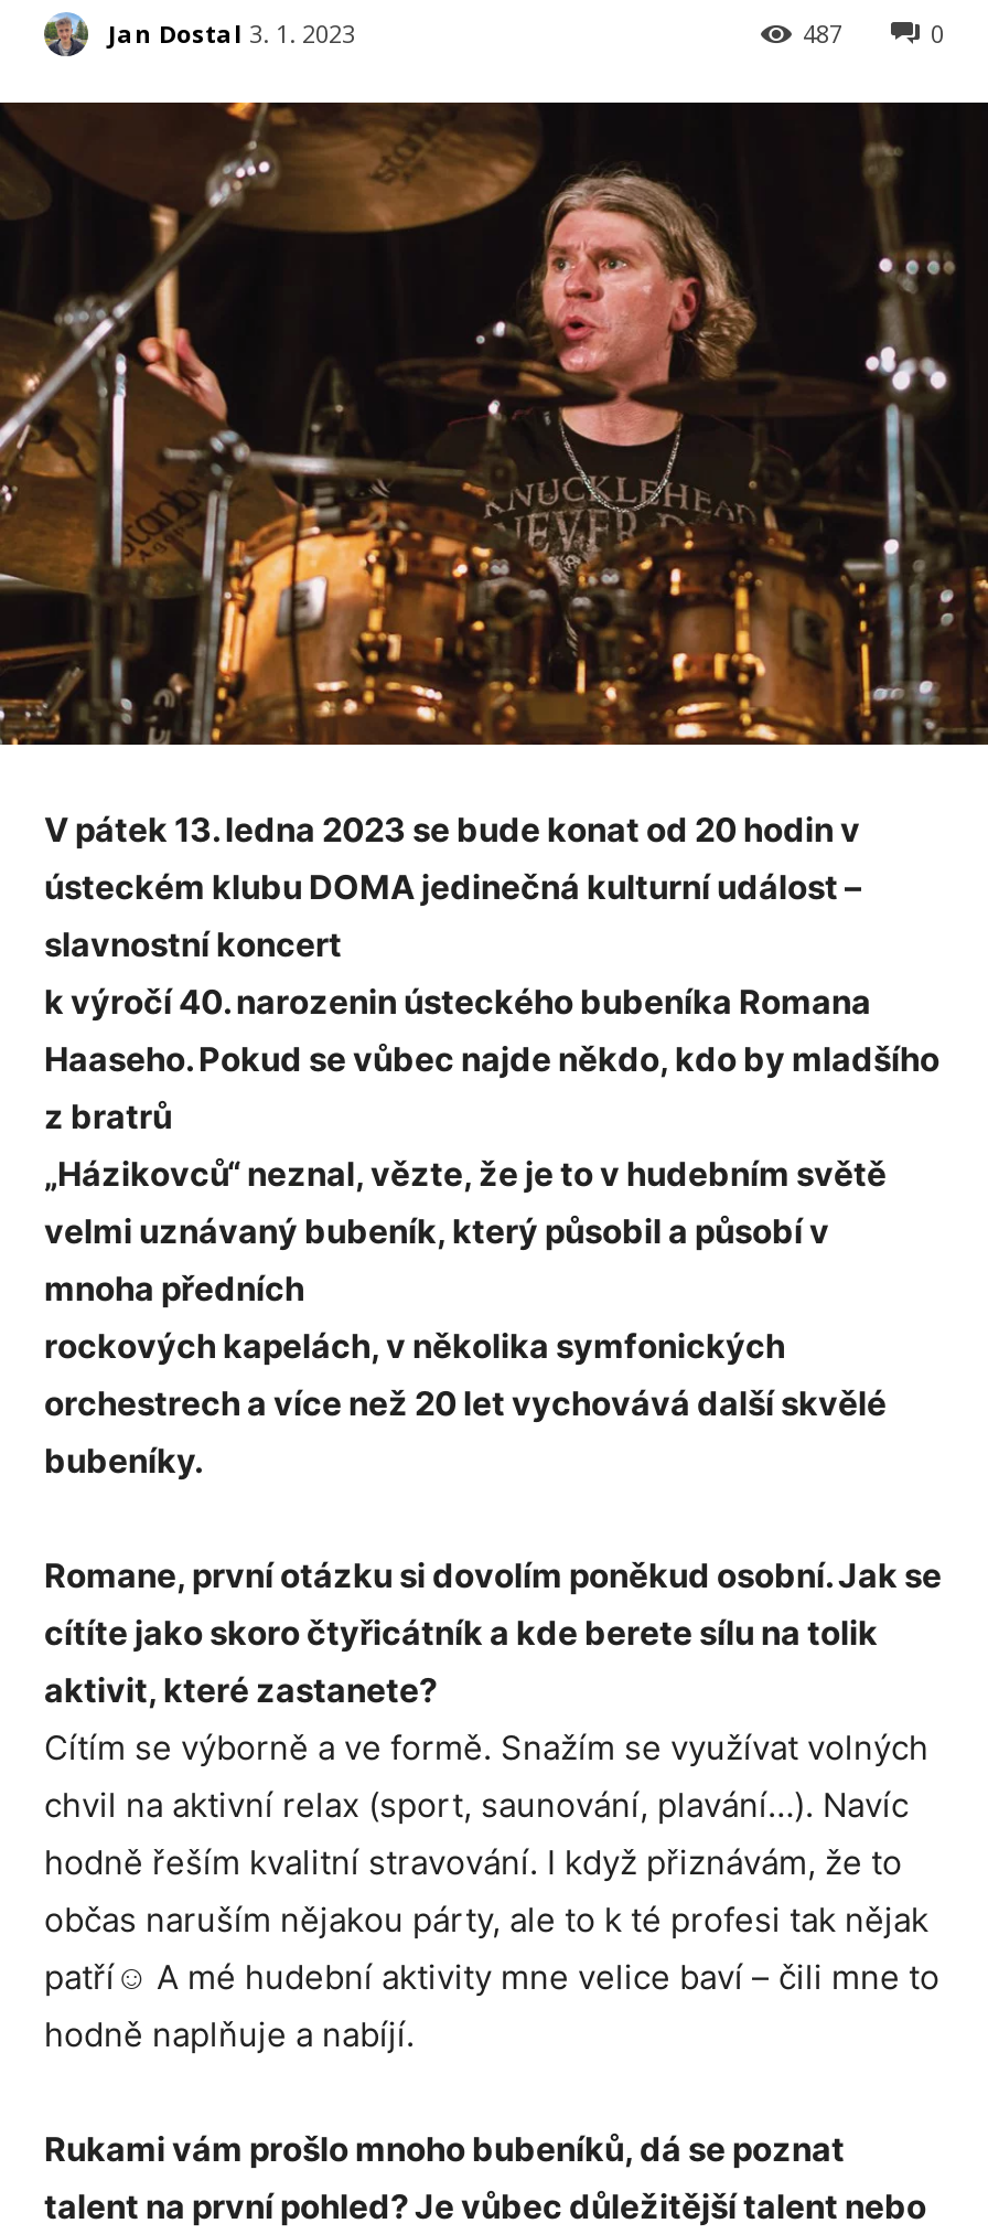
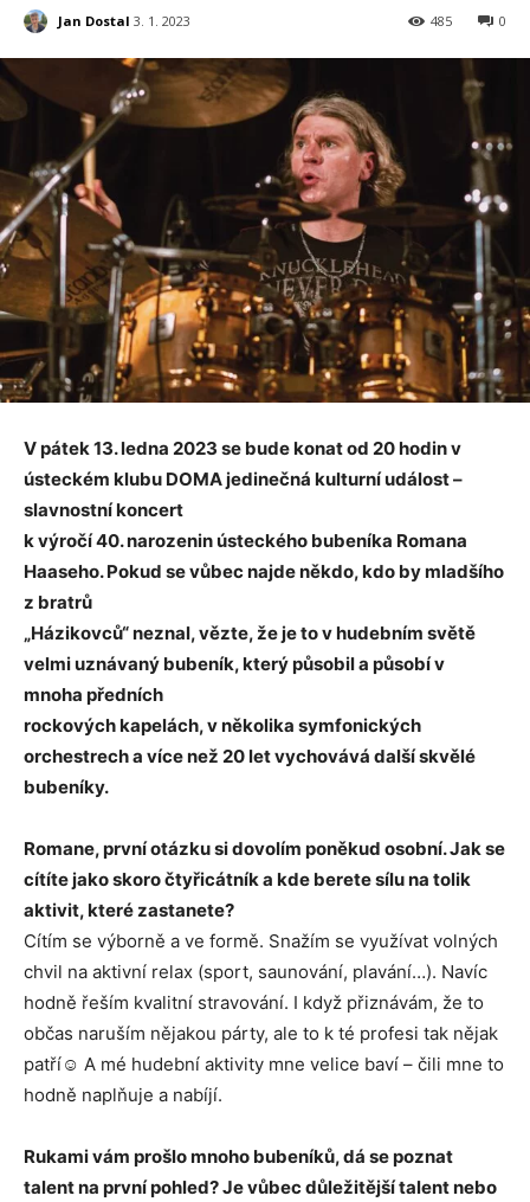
[803,17,842,50] 487 -> [431,12,452,30] 485

